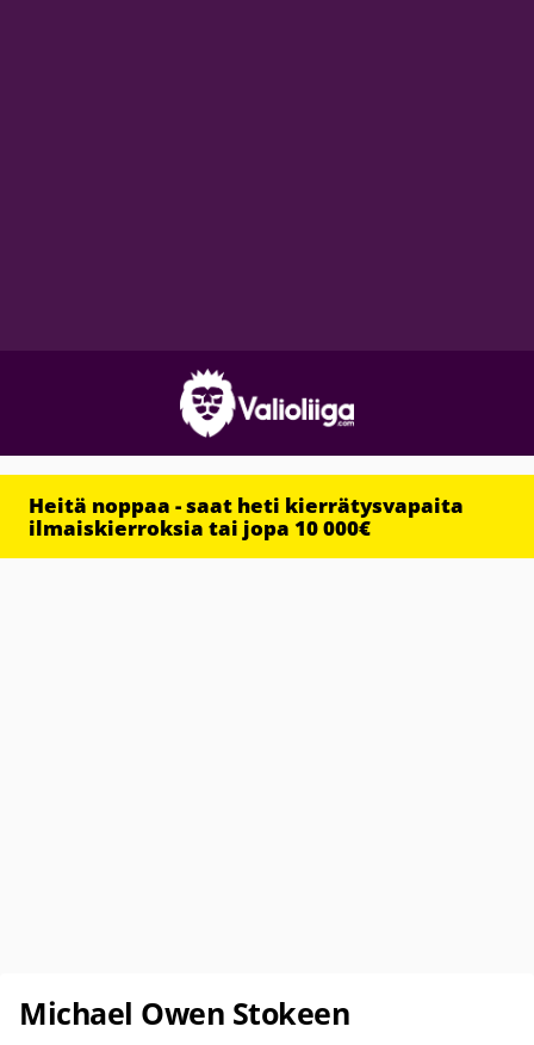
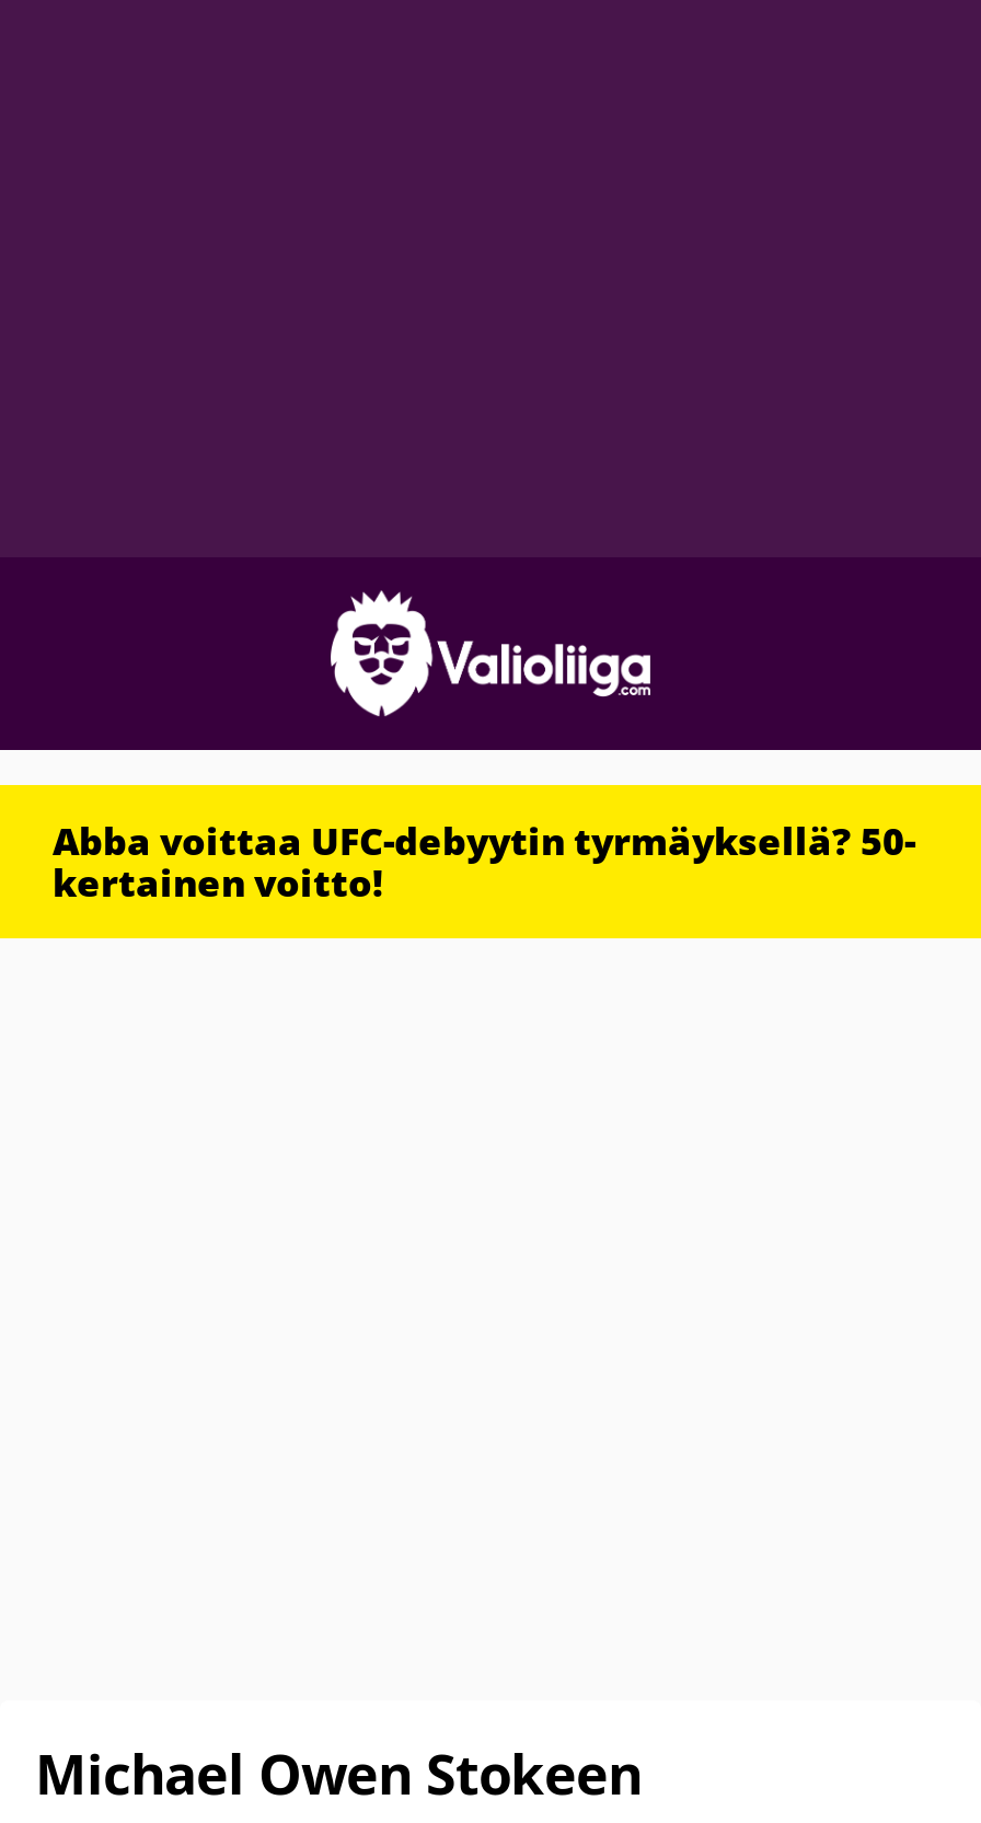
[29,491,464,542] Heitä noppaa - saat heti kierrätysvapaita | ilmaiskierroksia tai jopa 10 000€ -> [53,816,915,908] Abba voittaa UFC-debyytin tyrmäyksellä? 50- | kertainen voitto!

